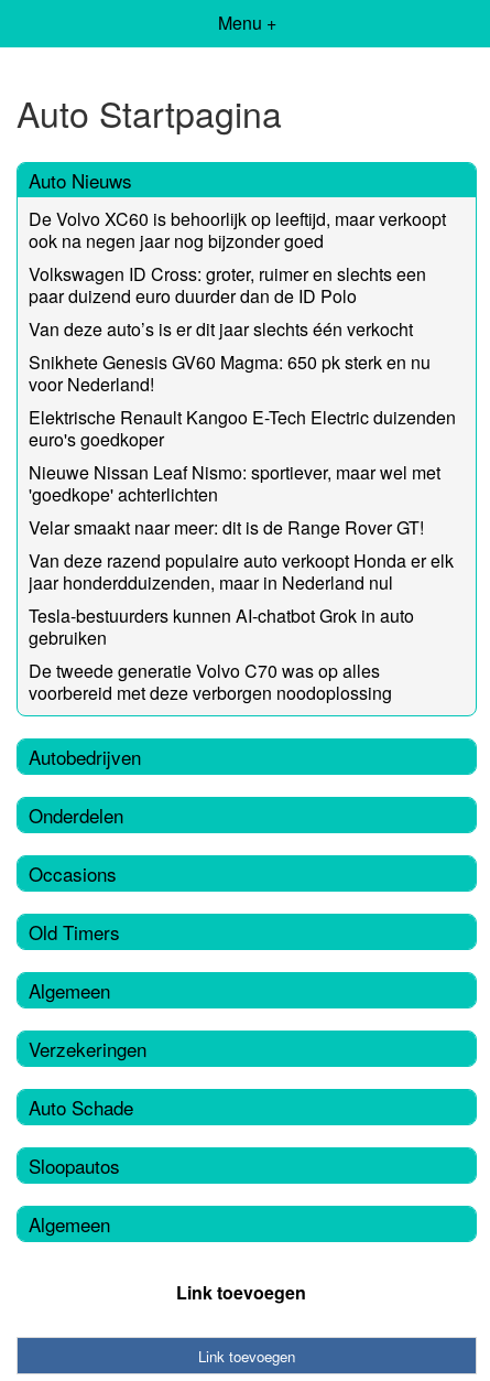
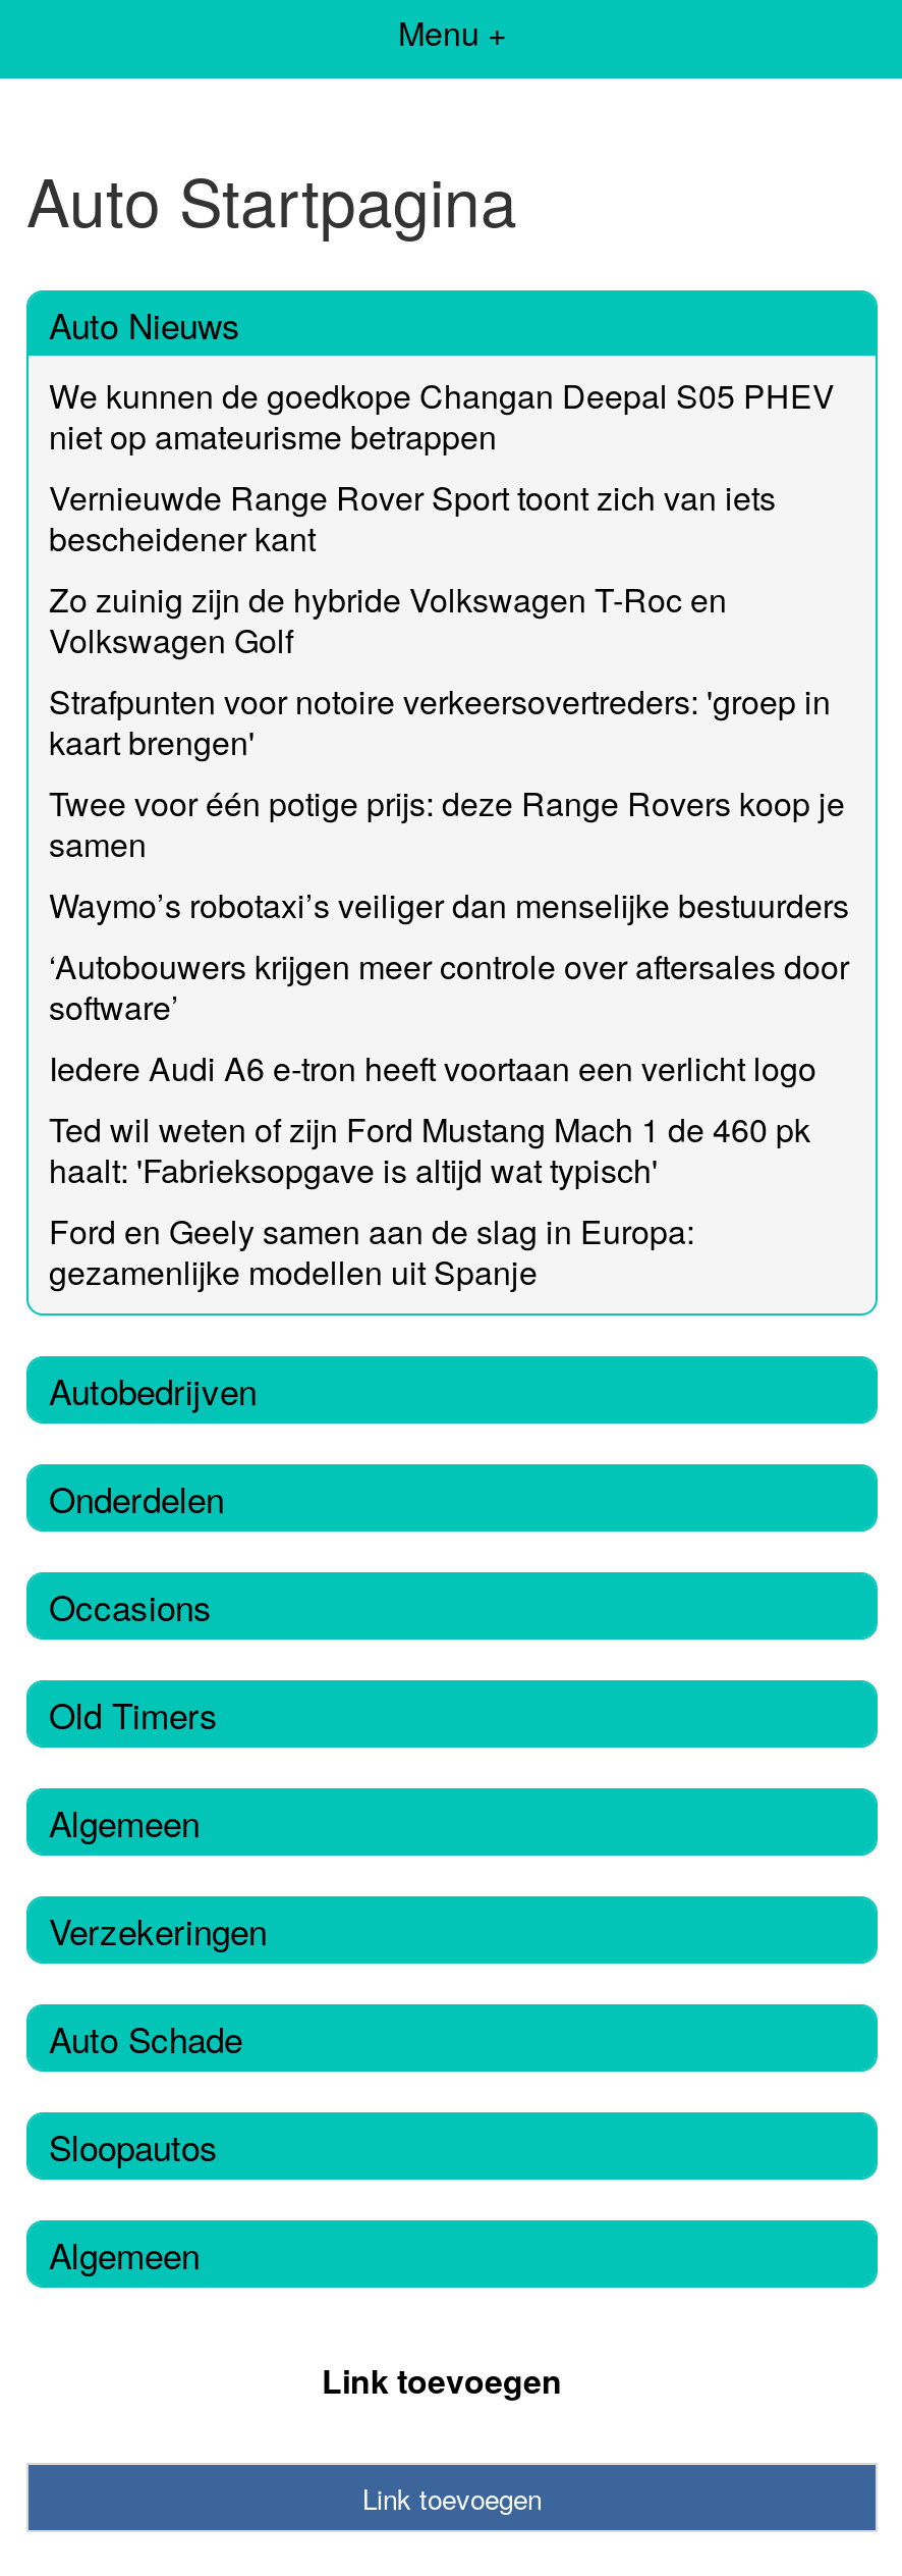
[29,206,456,705] De Volvo XC60 is behoorlijk op leeftijd, maar verkoopt | ook na negen jaar nog bijzonder goed | Volkswagen ID Cross: groter, ruimer en slechts een | paar duizend euro duurder dan de ID Polo | Van deze auto’s is er dit jaar slechts één verkocht | Snikhete Genesis GV60 Magma: 650 pk sterk en nu | voor Nederland! | Elektrische Renault Kangoo E-Tech Electric duizenden | euro's goedkoper | Nieuwe Nissan Leaf Nismo: sportiever, maar wel met | 'goedkope' achterlichten | Velar smaakt naar meer: dit is de Range Rover GT! | Van deze razend populaire auto verkoopt Honda er elk | jaar honderdduizenden, maar in Nederland nul | Tesla-bestuurders kunnen AI-chatbot Grok in auto | gebruiken | De tweede generatie Volvo C70 was op alles | voorbereid met deze verborgen noodoplossing -> [49,372,849,1295] We kunnen de goedkope Changan Deepal S05 PHEV | niet op amateurisme betrappen | Vernieuwde Range Rover Sport toont zich van iets | bescheidener kant | Zo zuinig zijn de hybride Volkswagen T-Roc en | Volkswagen Golf | Strafpunten voor notoire verkeersovertreders: 'groep in | kaart brengen' | Twee voor één potige prijs: deze Range Rovers koop je | samen | Waymo’s robotaxi’s veiliger dan menselijke bestuurders | ‘Autobouwers krijgen meer controle over aftersales door | software’ | Iedere Audi A6 e-tron heeft voortaan een verlicht logo | Ted wil weten of zijn Ford Mustang Mach 1 de 460 pk | haalt: 'Fabrieksopgave is altijd wat typisch' | Ford en Geely samen aan de slag in Europa: | gezamenlijke modellen uit Spanje

